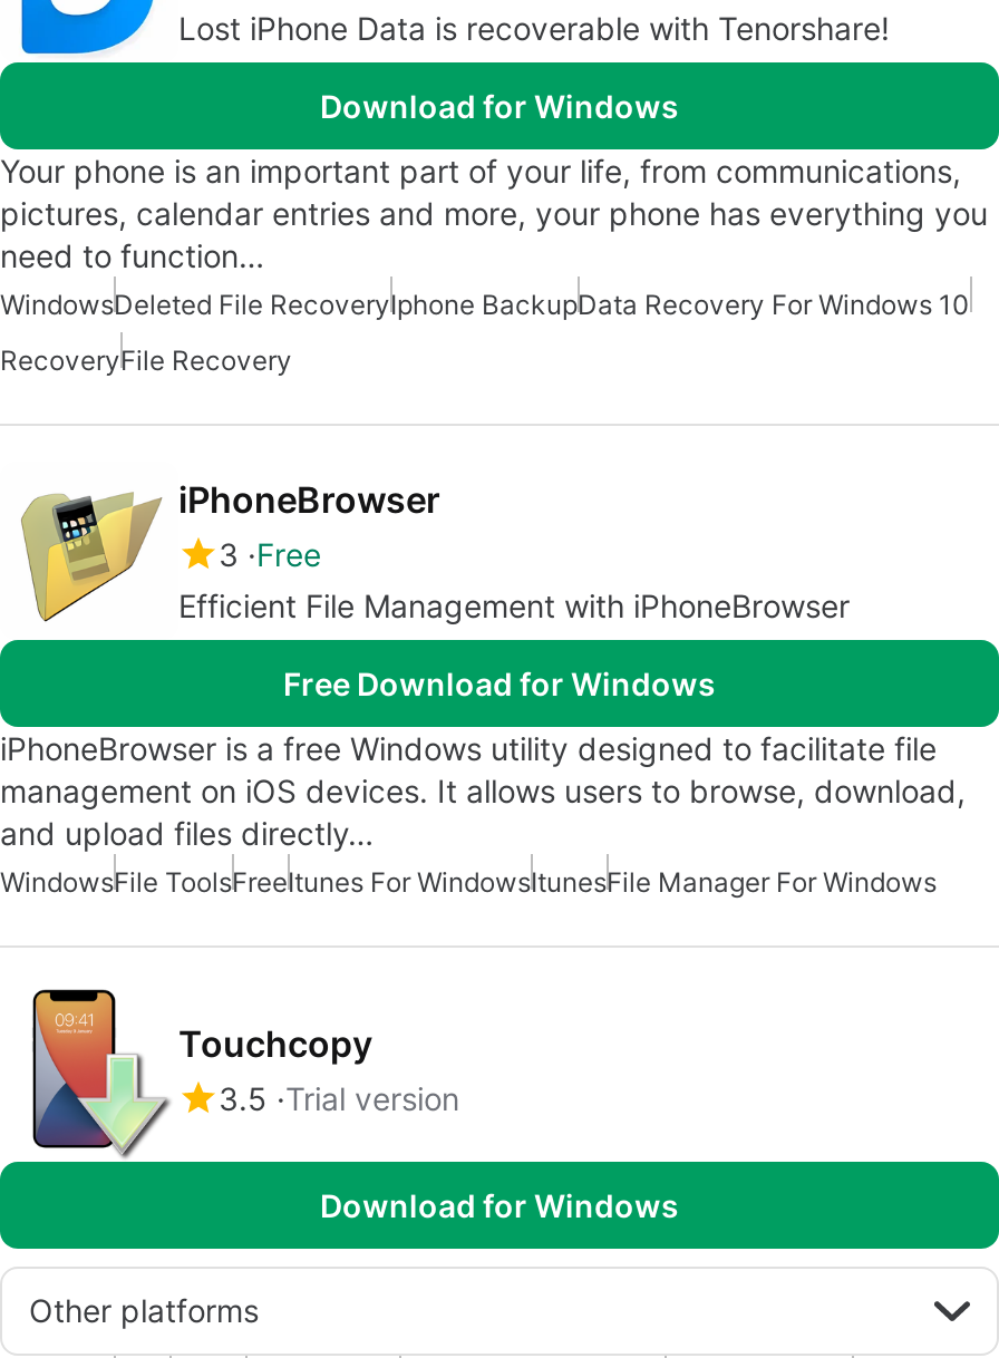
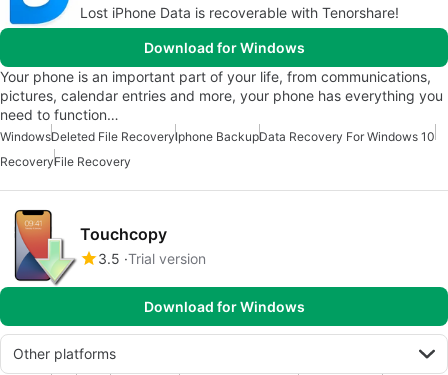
[0,468,966,899] [image] | iPhoneBrowser | 3 Free | Efficient File Management with iPhoneBrowser | Free Download for Windows | iPhoneBrowser is a free Windows utility designed to facilitate file | management on iOS devices. It allows users to browse, download, | and upload files directly… | WindowsFile ToolsFreeItunes For WindowsItunesFile Manager For Windows -> none

